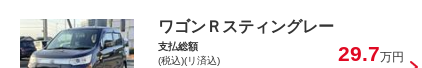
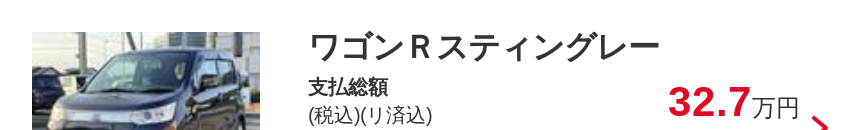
[338,42,404,65] 29.7万円 -> [668,78,800,124] 32.7万円

